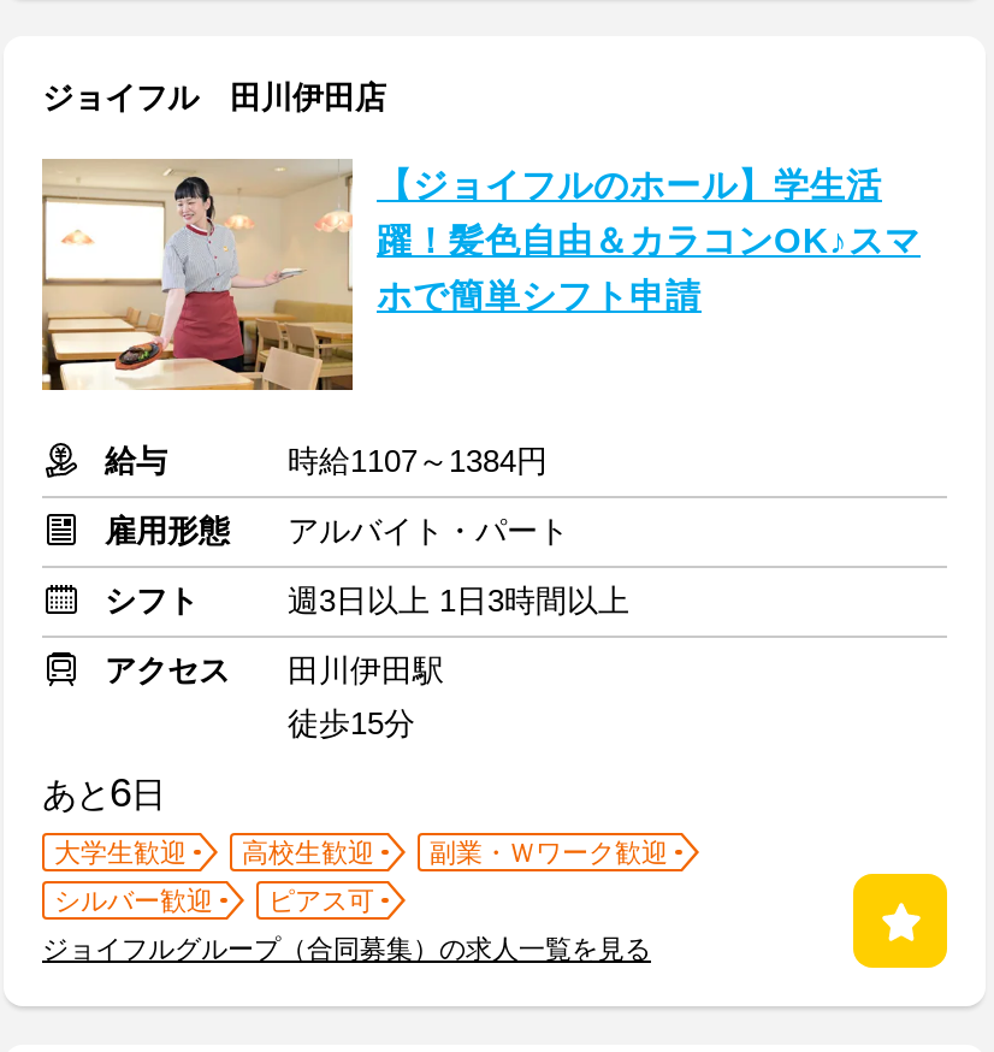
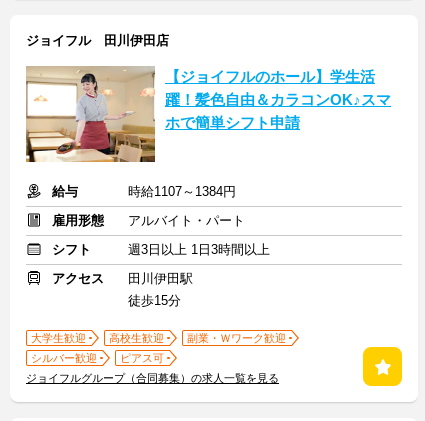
[42,770,165,816] あと6日 -> none

